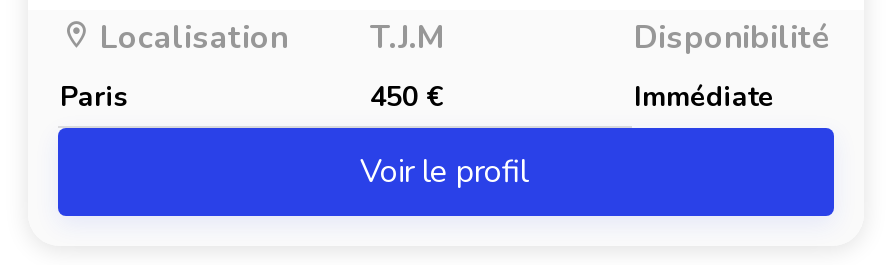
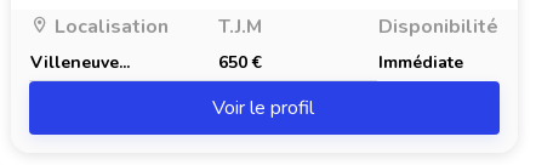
[60,78,442,116] Paris | 450 € -> [30,51,262,74] Villeneuve... | 650 €

